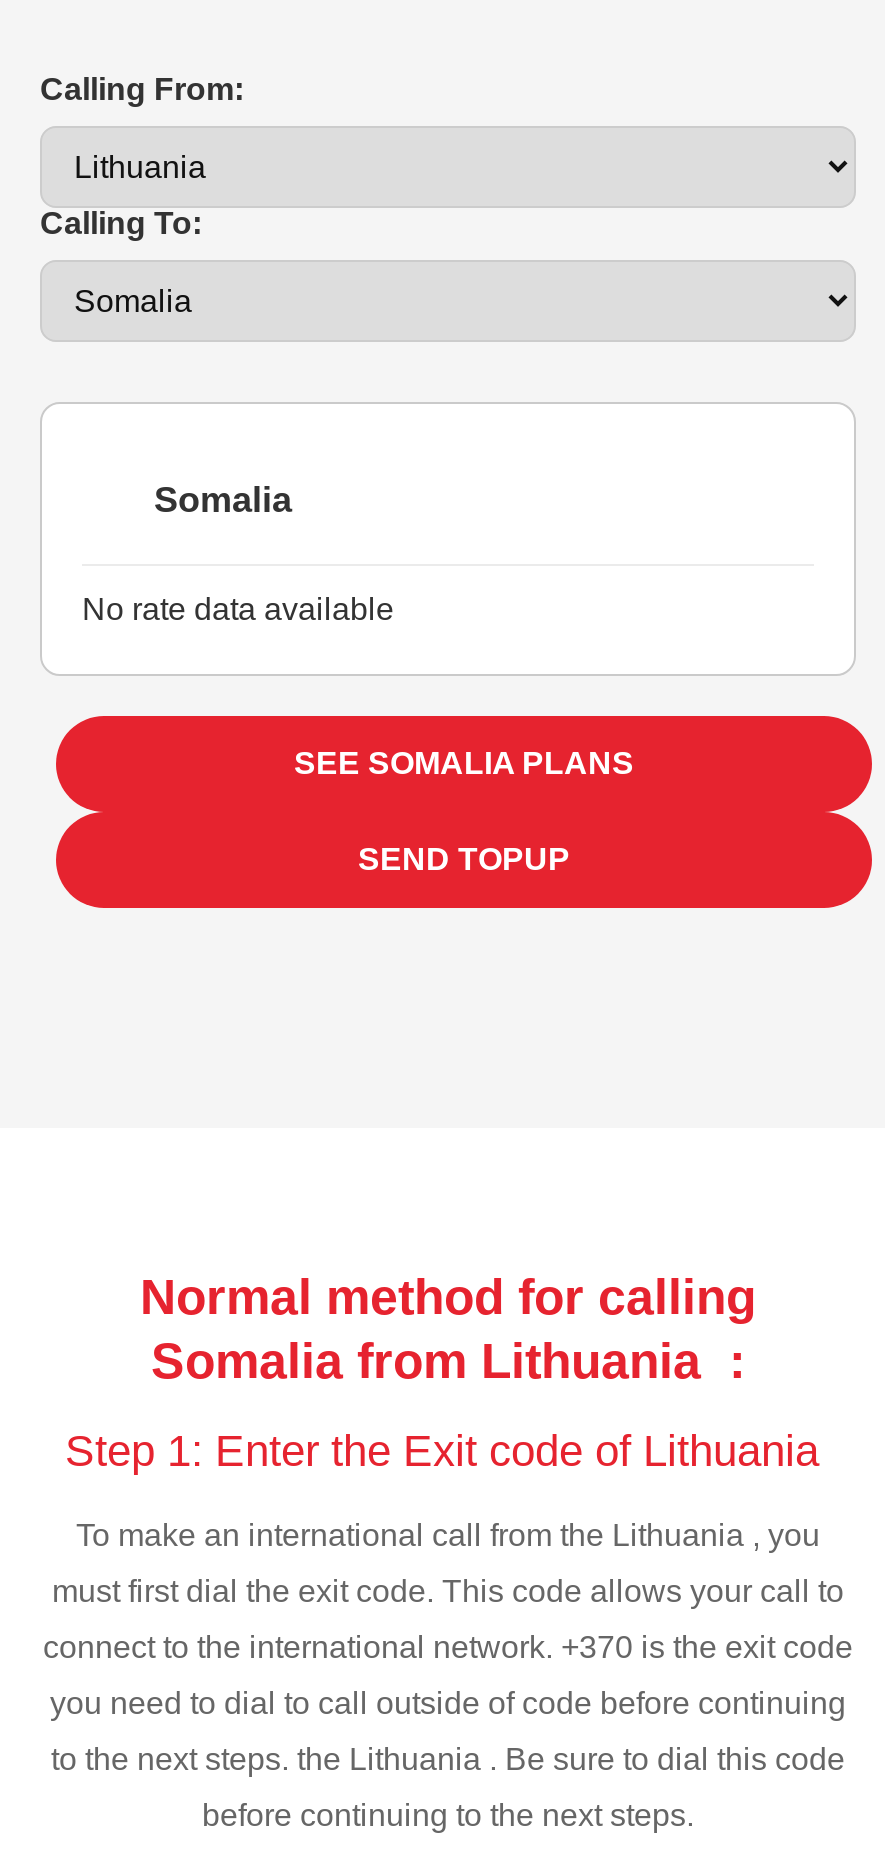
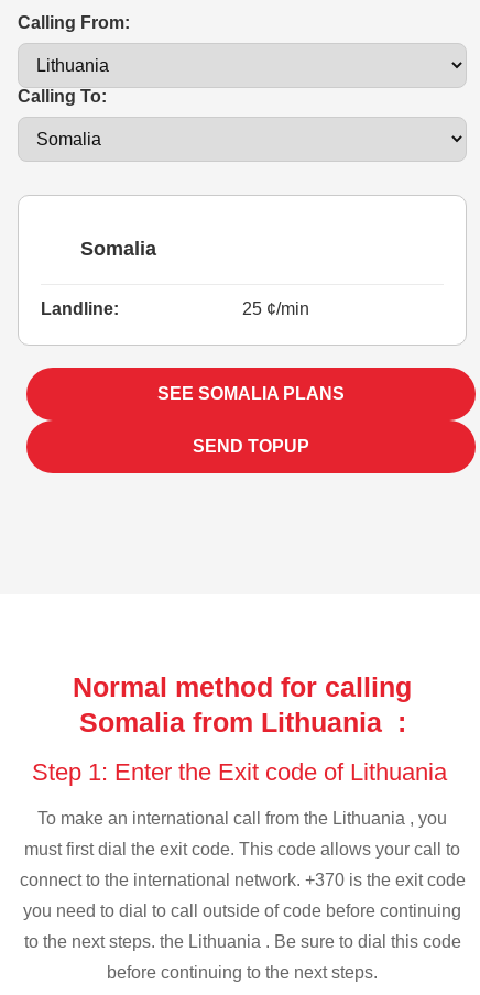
[82,592,394,626] No rate data available -> [41,299,309,318] Landline: | 25 ¢/min

